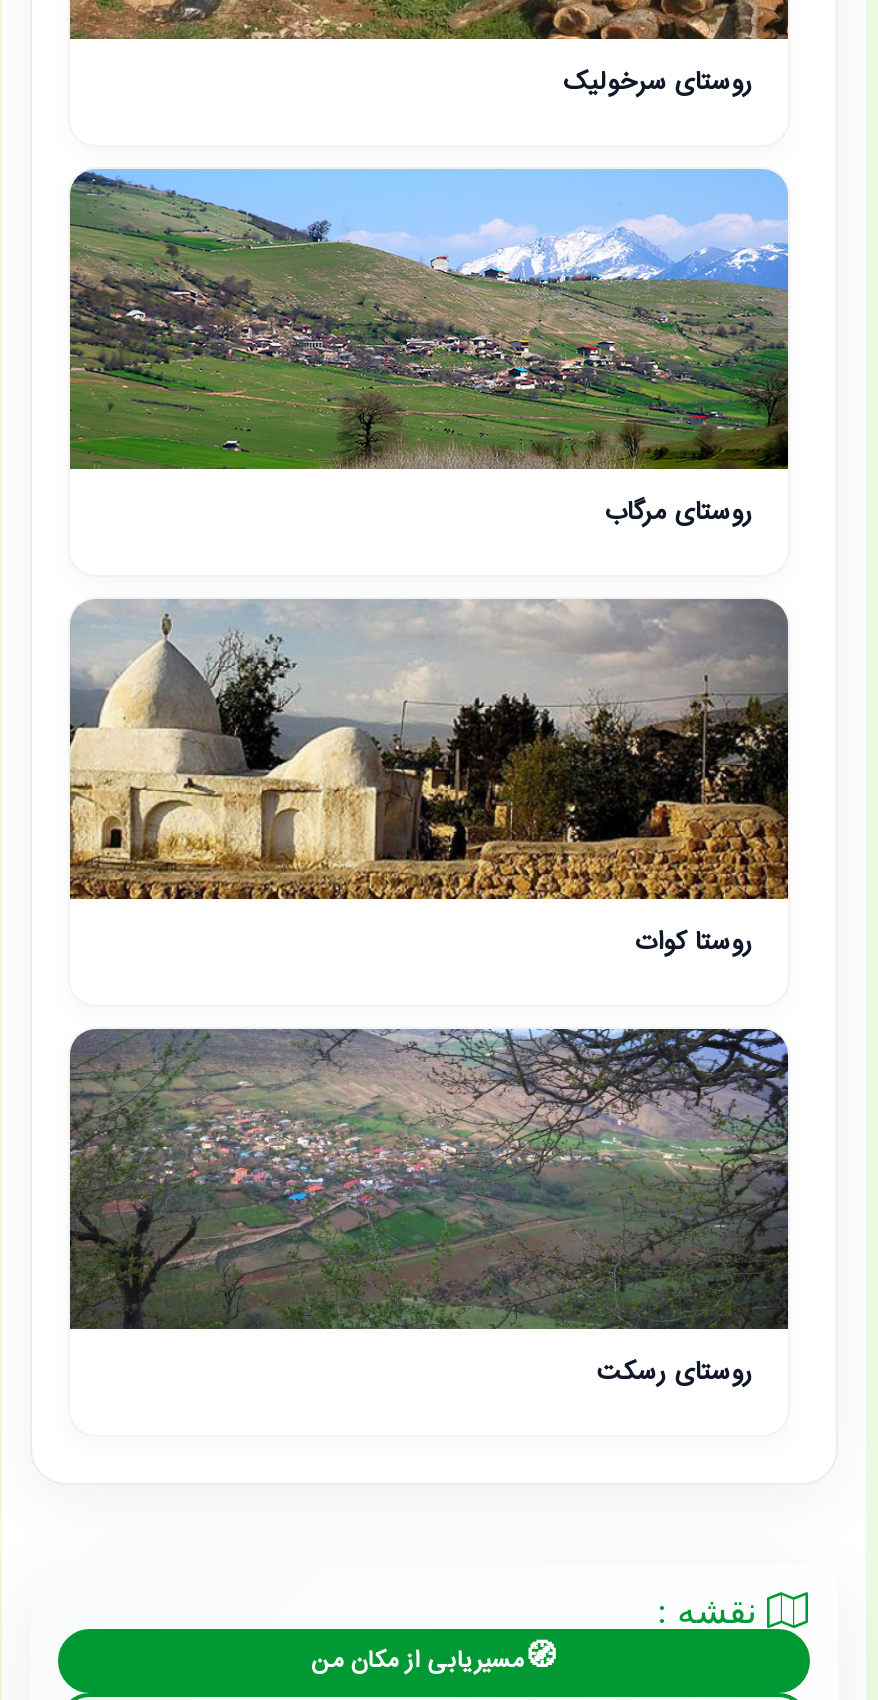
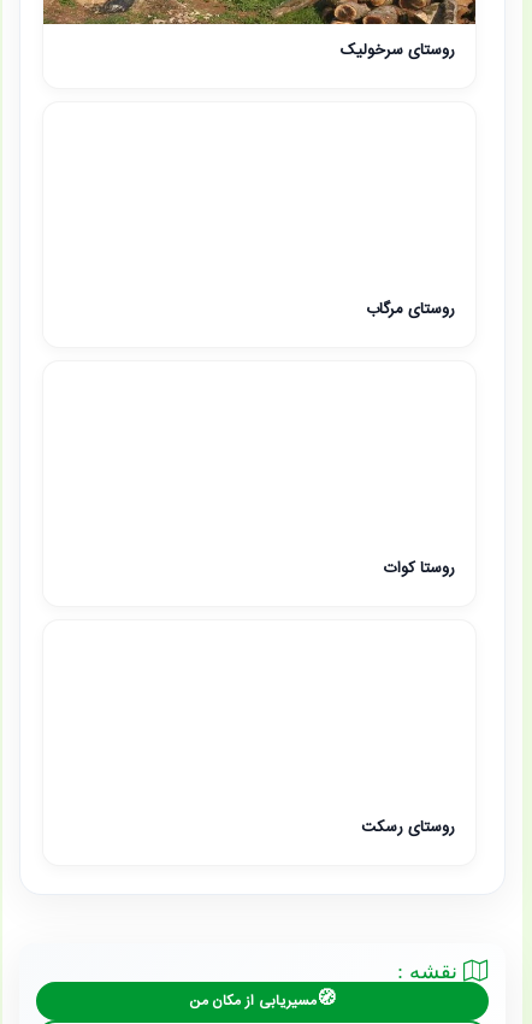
[68,168,790,472] [image] -> none
[68,598,790,902] [image] -> none
[68,1026,790,1332] [image] -> none

